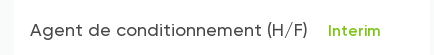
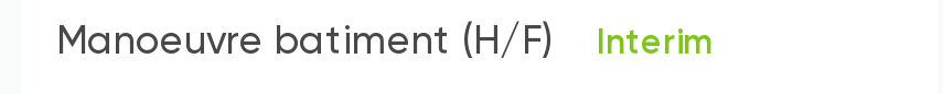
[30,19,308,40] Agent de conditionnement (H/F) -> [56,16,553,62] Manoeuvre batiment (H/F)

